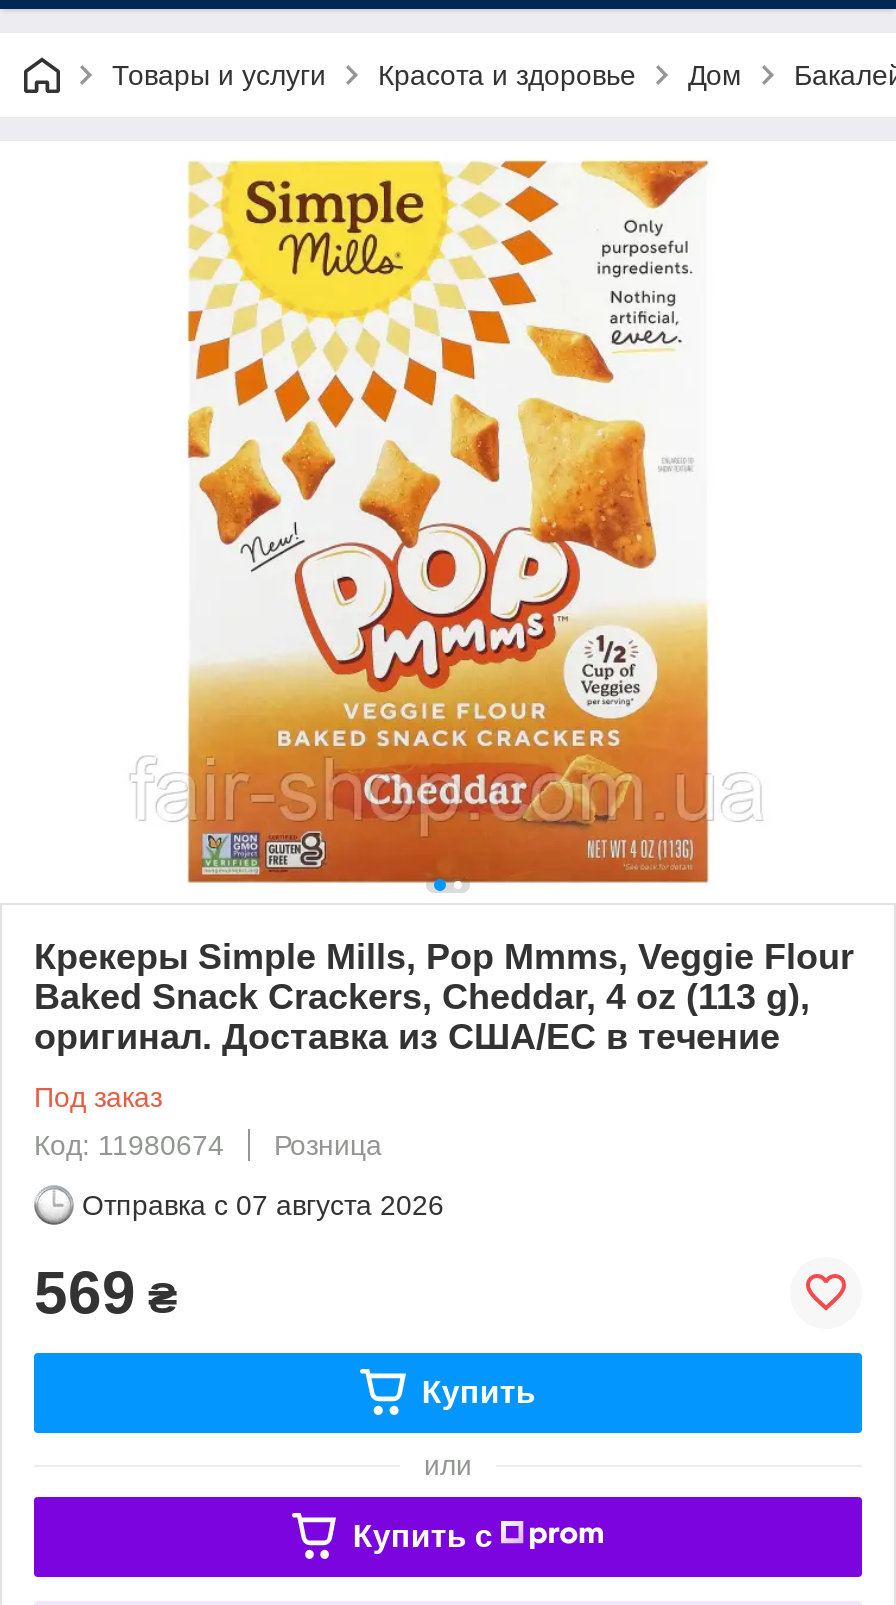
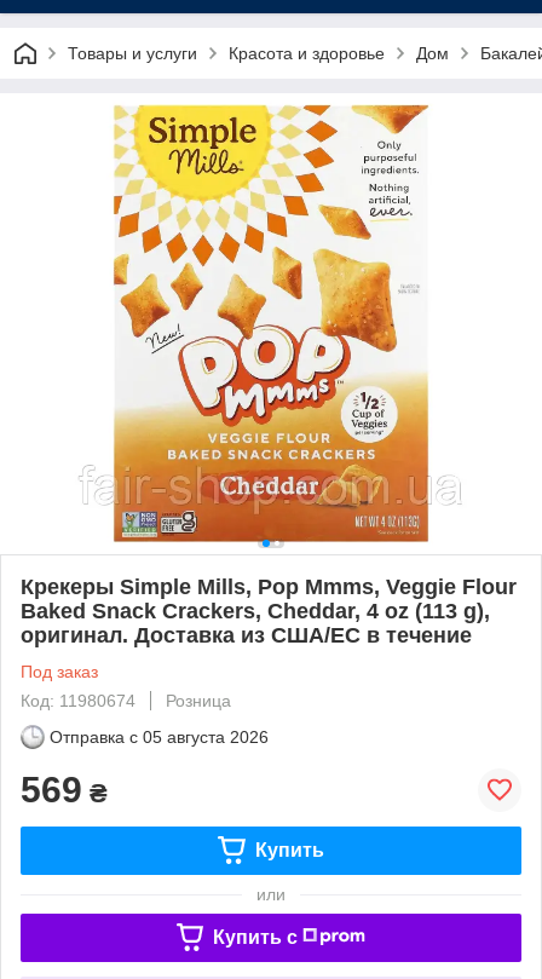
[82,1189,444,1221] Отправка с 07 августа 2026 -> [50,727,269,746] Отправка с 05 августа 2026

